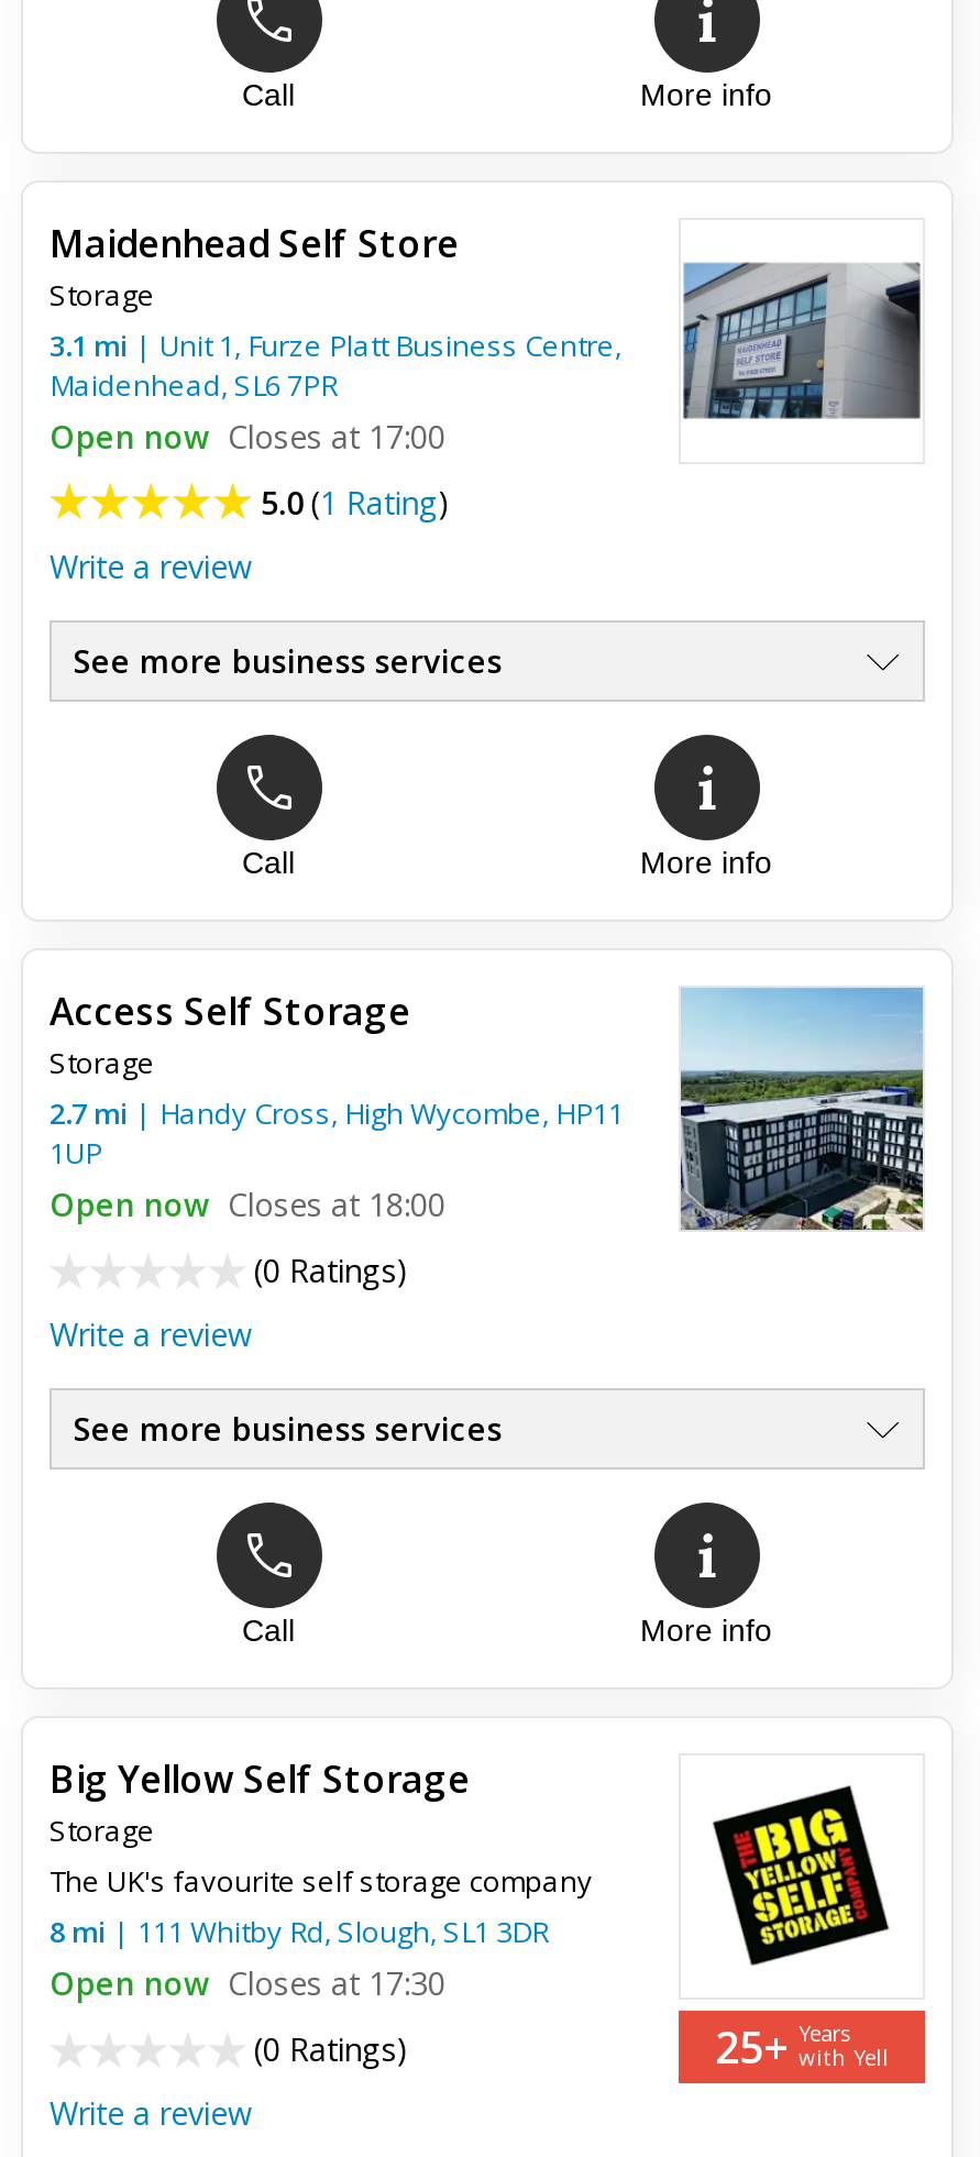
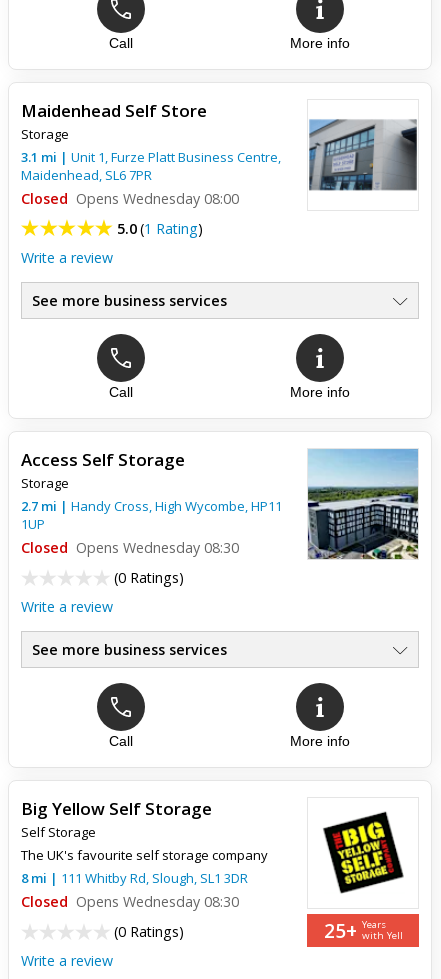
[49,416,445,458] Open now Closes at 17:00 -> [21,189,239,208] Closed Opens Wednesday 08:00
[49,1184,445,1225] Open now Closes at 18:00 -> [21,538,239,557] Closed Opens Wednesday 08:30
[49,1811,155,1850] Storage -> [21,823,96,841] Self Storage
[49,1962,445,2004] Open now Closes at 17:30 -> [21,892,239,911] Closed Opens Wednesday 08:30

